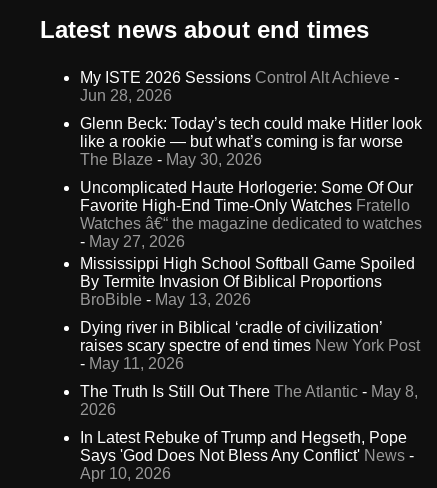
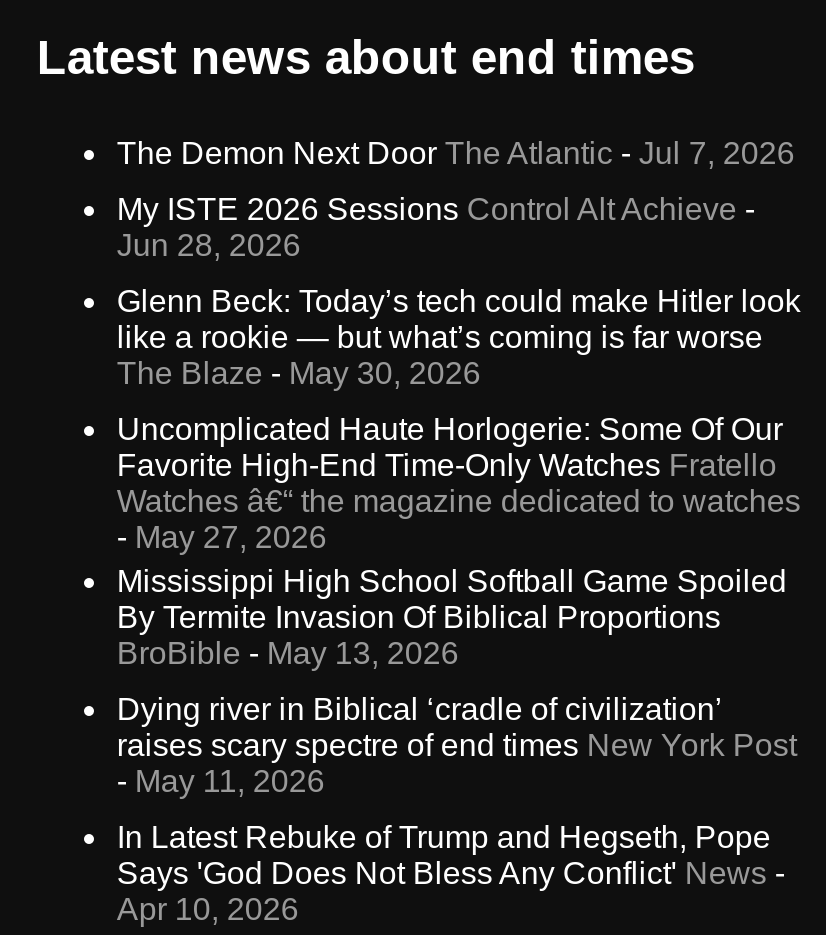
none -> [117,136,795,170] The Demon Next Door The Atlantic - Jul 7, 2026
moved [80,69,422,372] -> [117,192,801,798]: My ISTE 2026 Sessions Control Alt Achieve - | Jun 28, 2026 | Glenn Beck: Today’s tech could make Hitler look | ... | raises scary spectre of end times New York Post | - May 11, 2026
[80,383,418,418] The Truth Is Still Out There The Atlantic - May 8, | 2026 -> none

